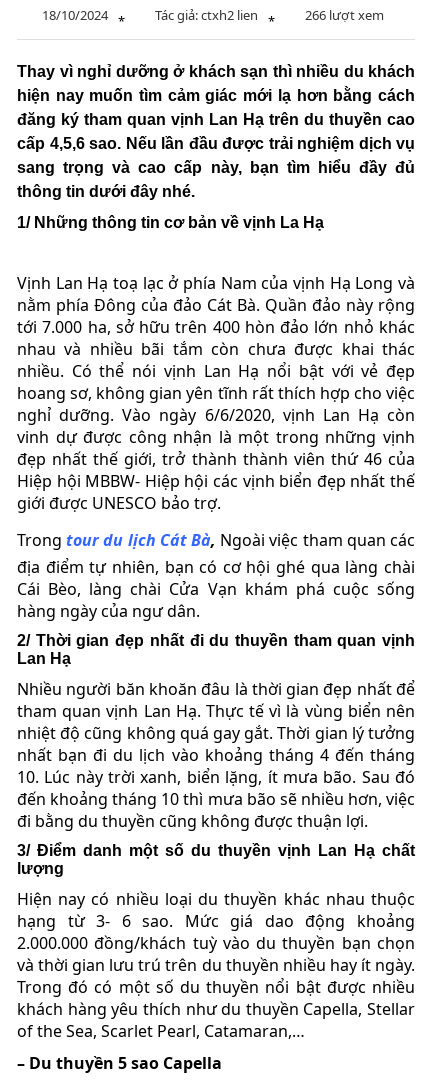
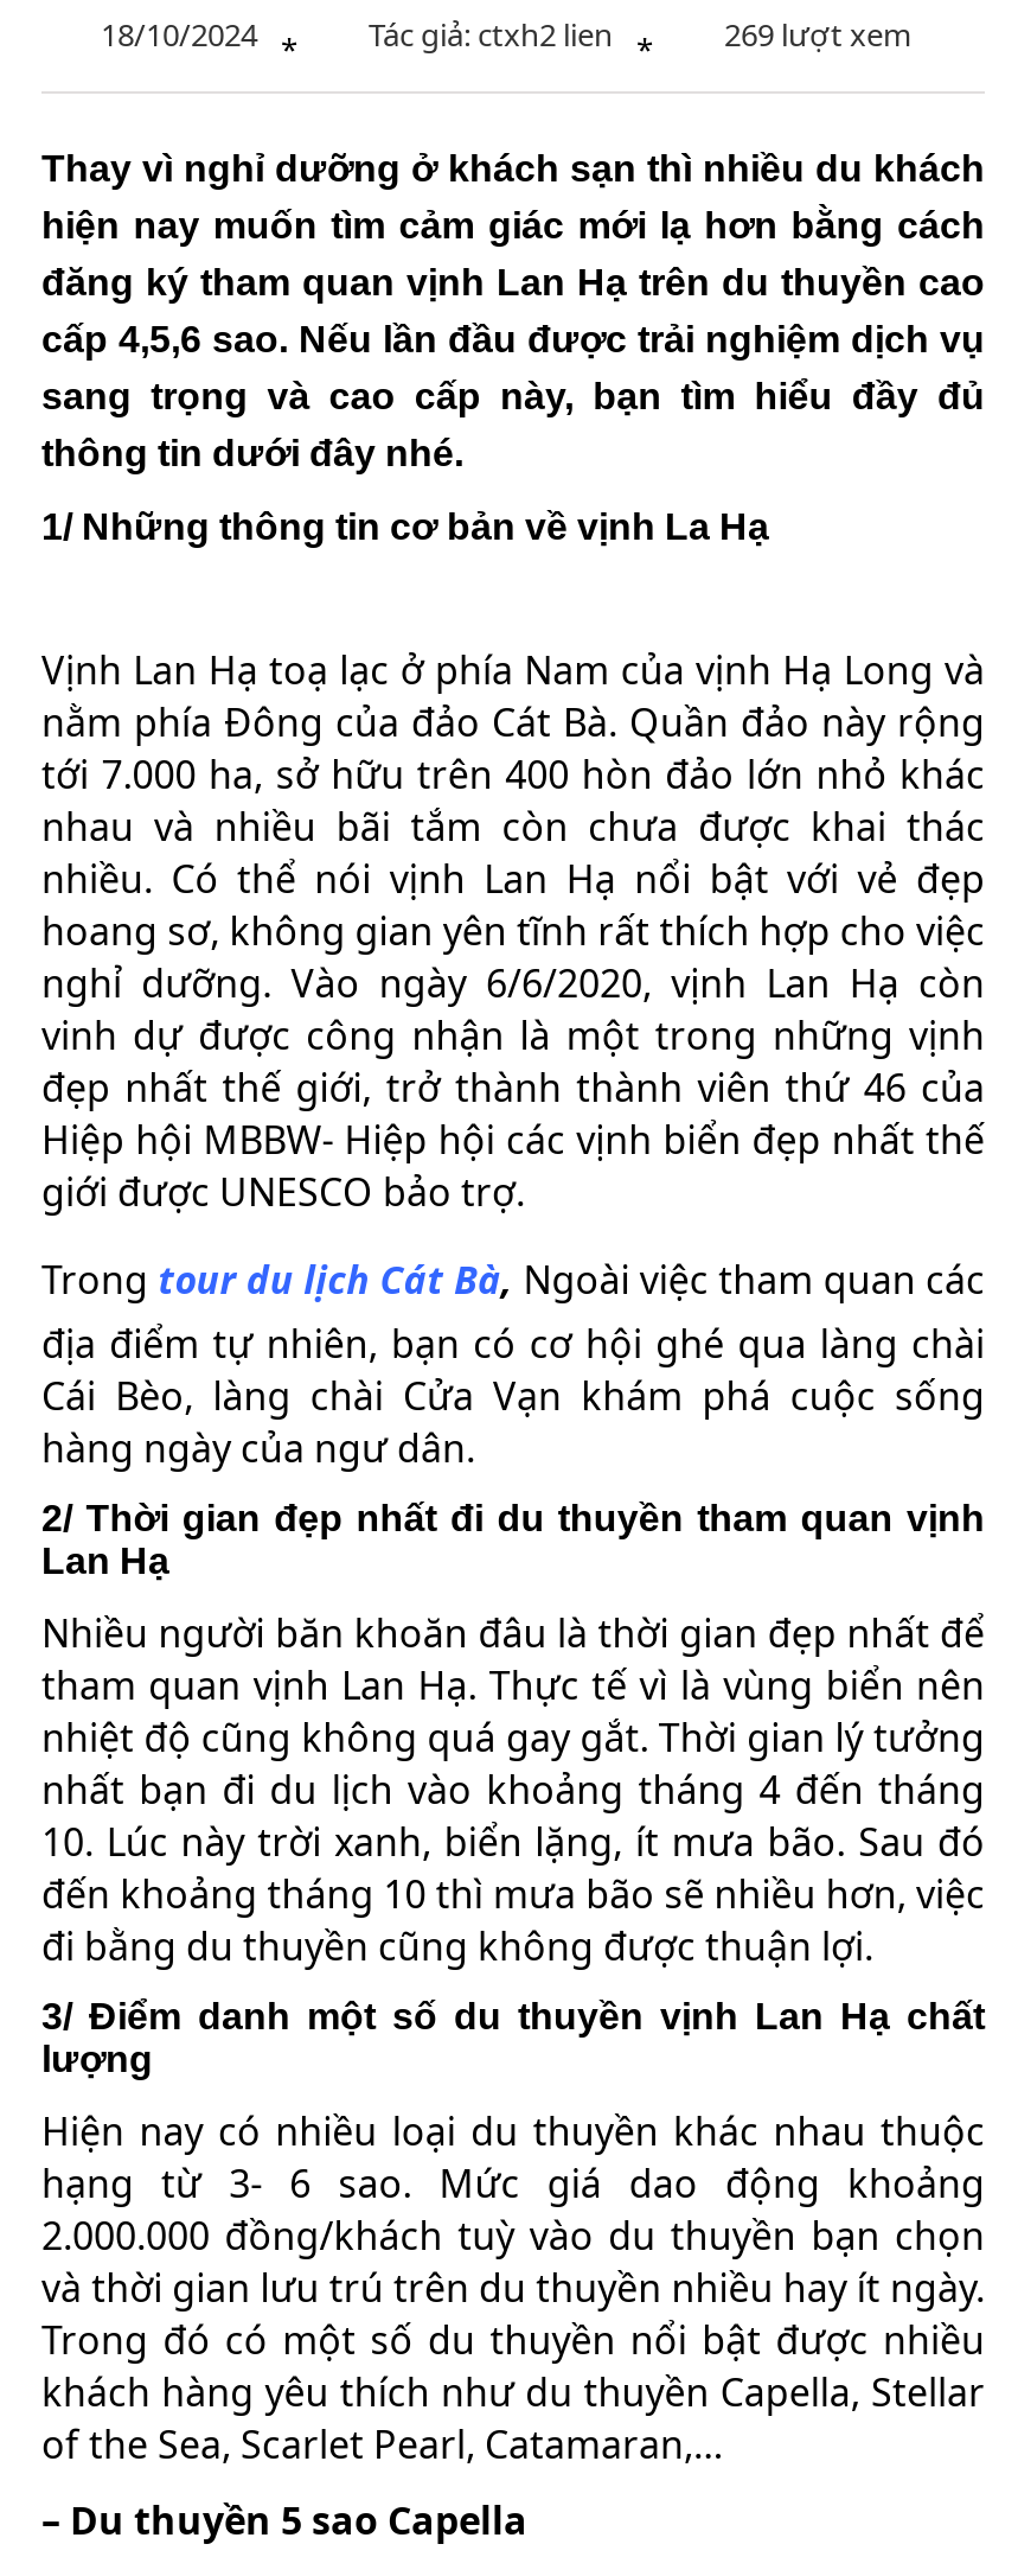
[42,6,384,30] 18/10/2024 * Tác giả: ctxh2 lien * 266 lượt xem -> [101,13,911,70] 18/10/2024 * Tác giả: ctxh2 lien * 269 lượt xem

